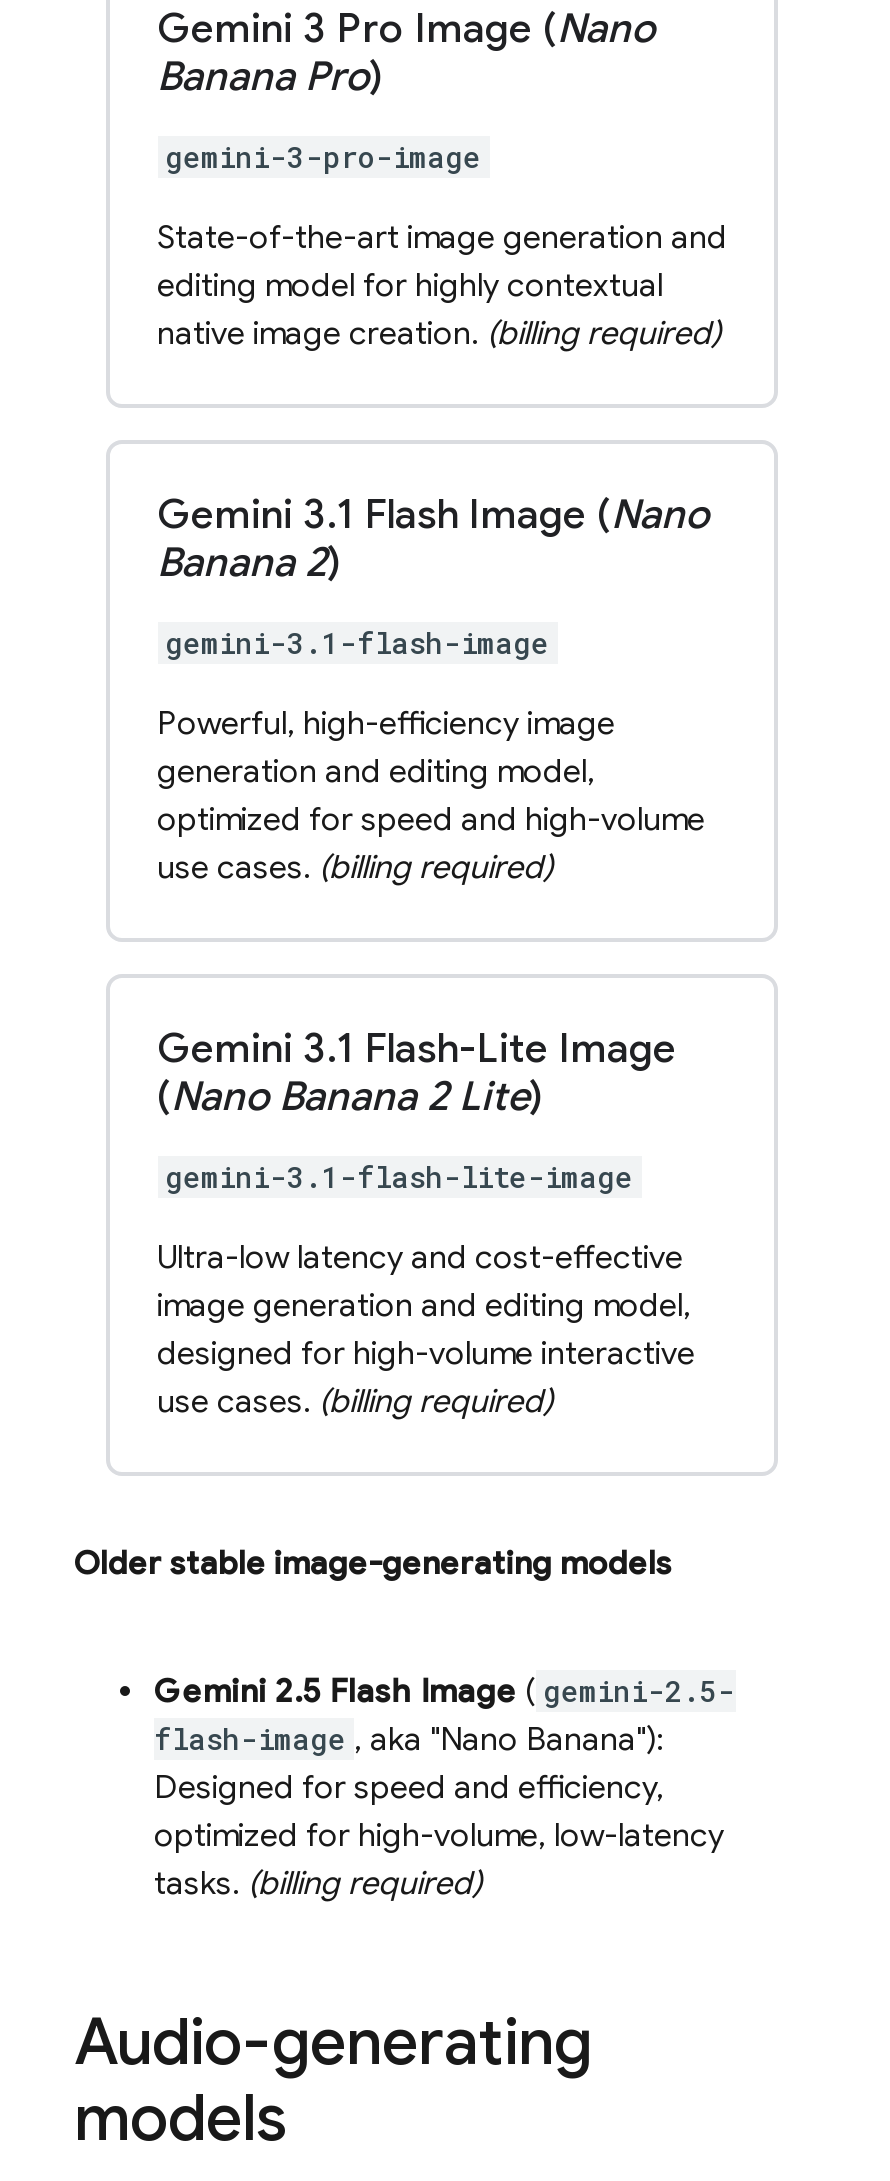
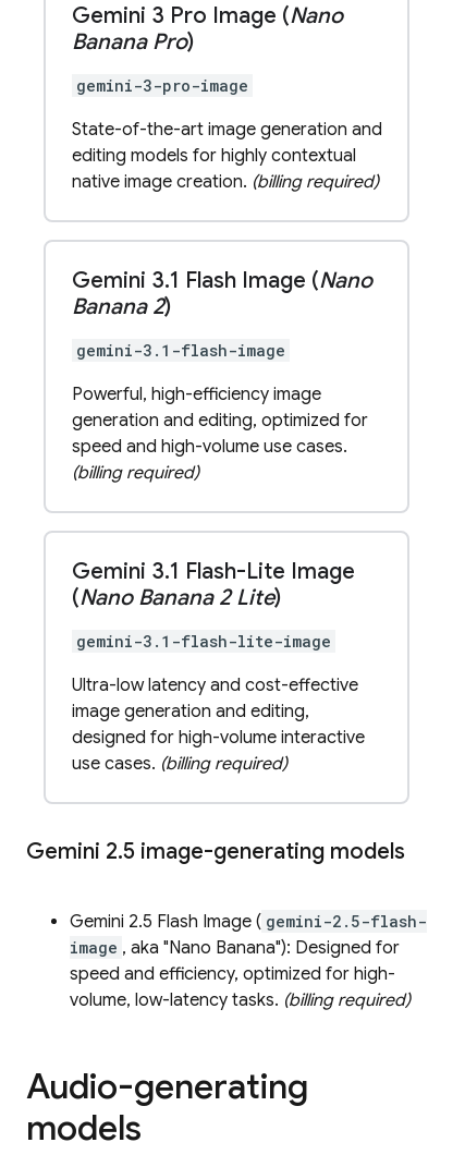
[157,265,663,305] editing model for highly contextual -> [71,144,356,166] editing models for highly contextual
[157,751,705,887] generation and editing model, | optimized for speed and high-volume | use cases. (billing required) -> [71,409,368,483] generation and editing, optimized for | speed and high-volume use cases. | (billing required)
[157,1285,691,1325] image generation and editing model, -> [71,700,309,722] image generation and editing,
[74,1544,672,1584] Older stable image-generating models -> [26,838,405,865] Gemini 2.5 image-generating models

